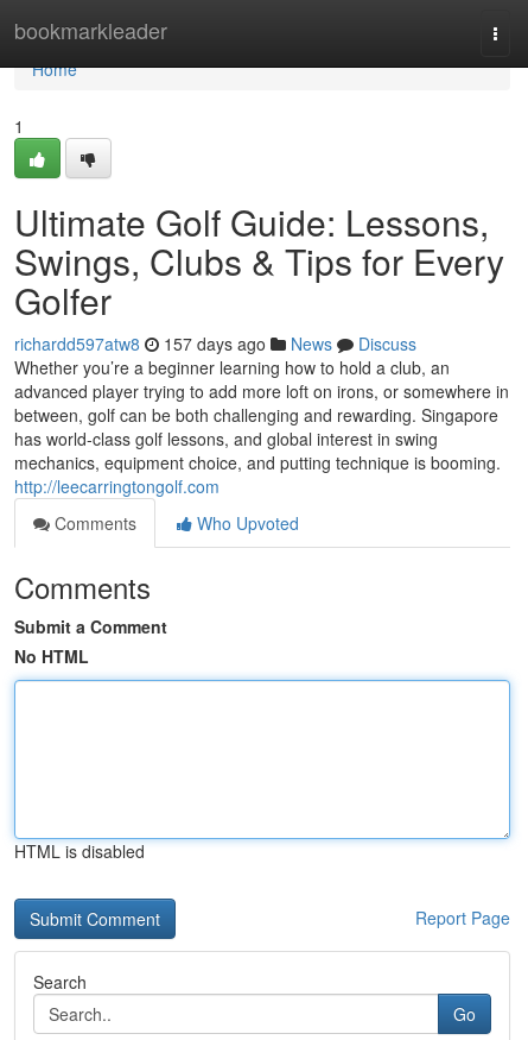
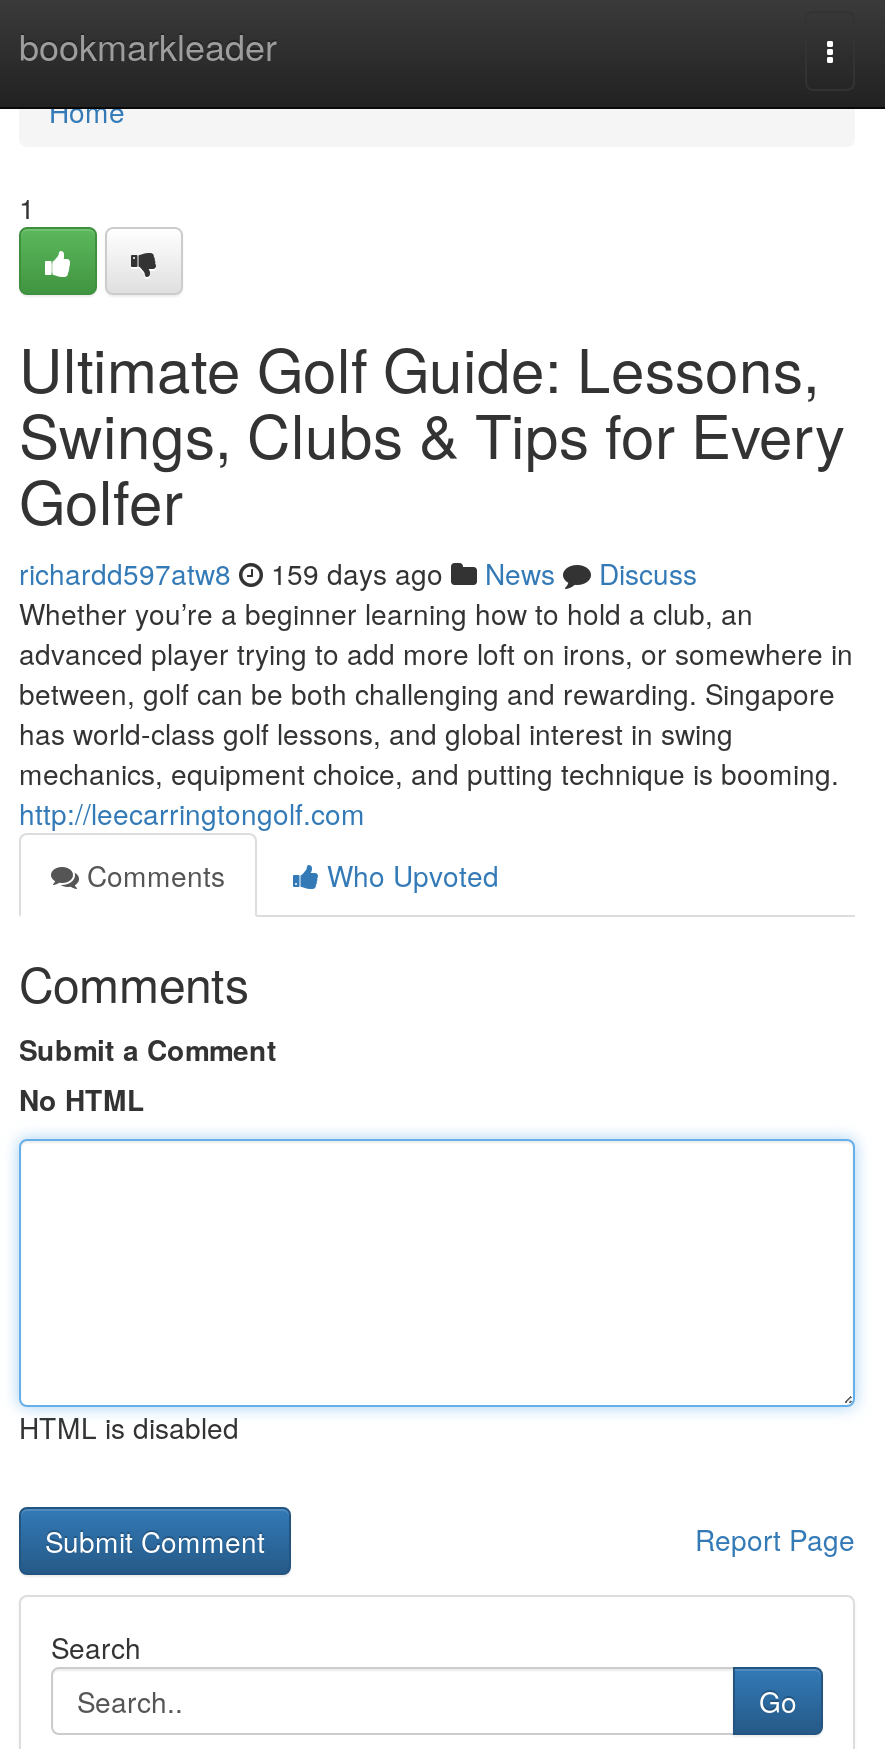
[14,332,416,355] richardd597atw8 157 days ago News Discuss -> [19,553,697,593] richardd597atw8 159 days ago News Discuss

